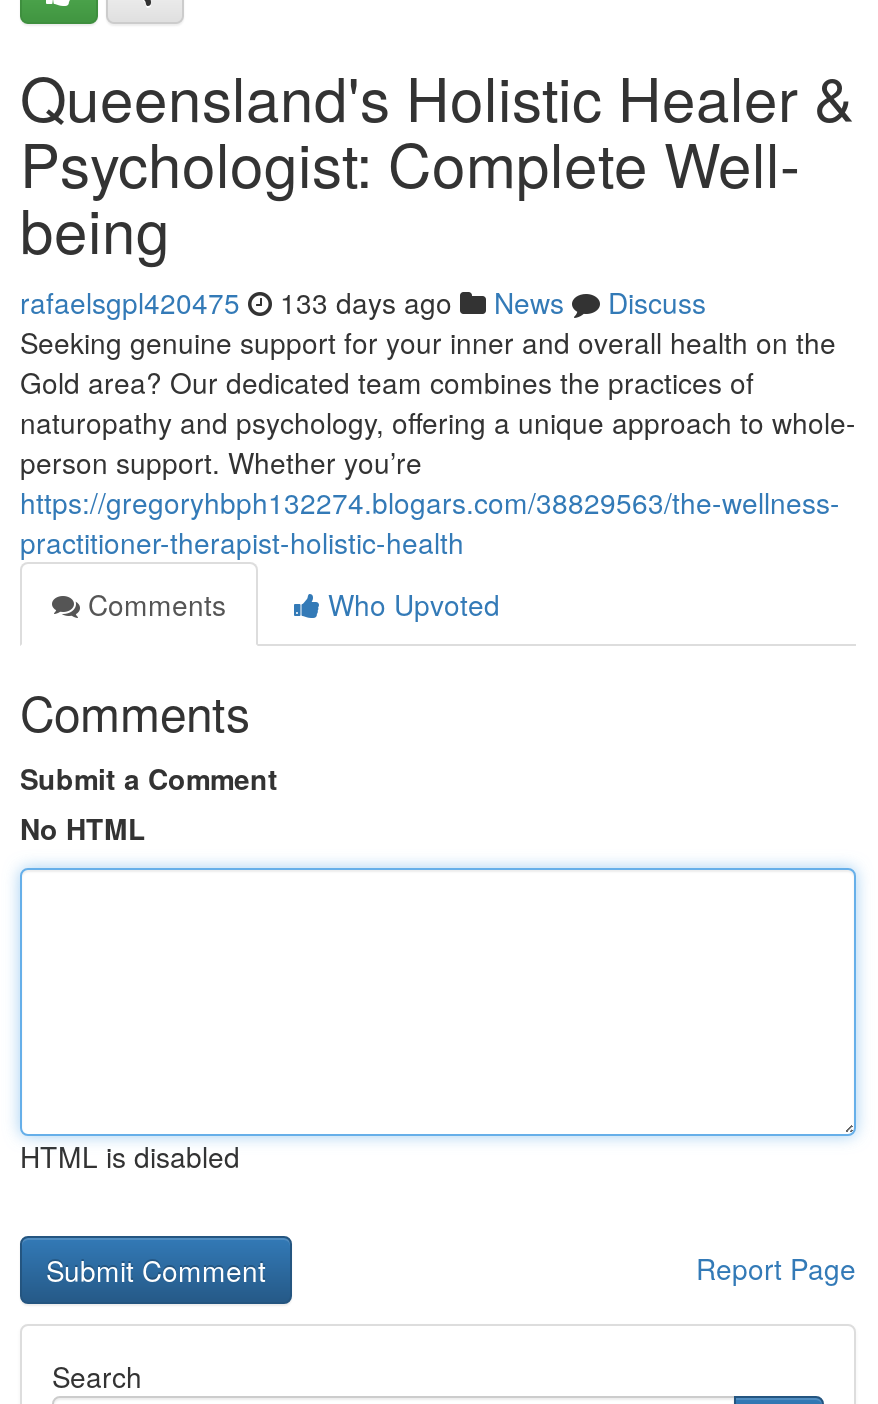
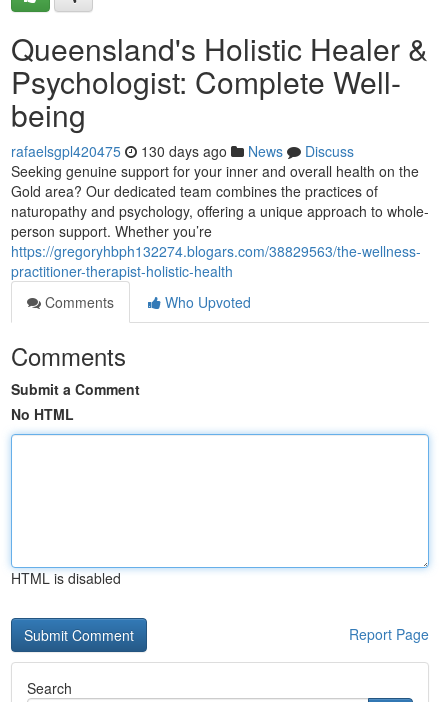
[20,282,706,322] rafaelsgpl420475 133 days ago News Discuss -> [11,141,354,161] rafaelsgpl420475 130 days ago News Discuss

